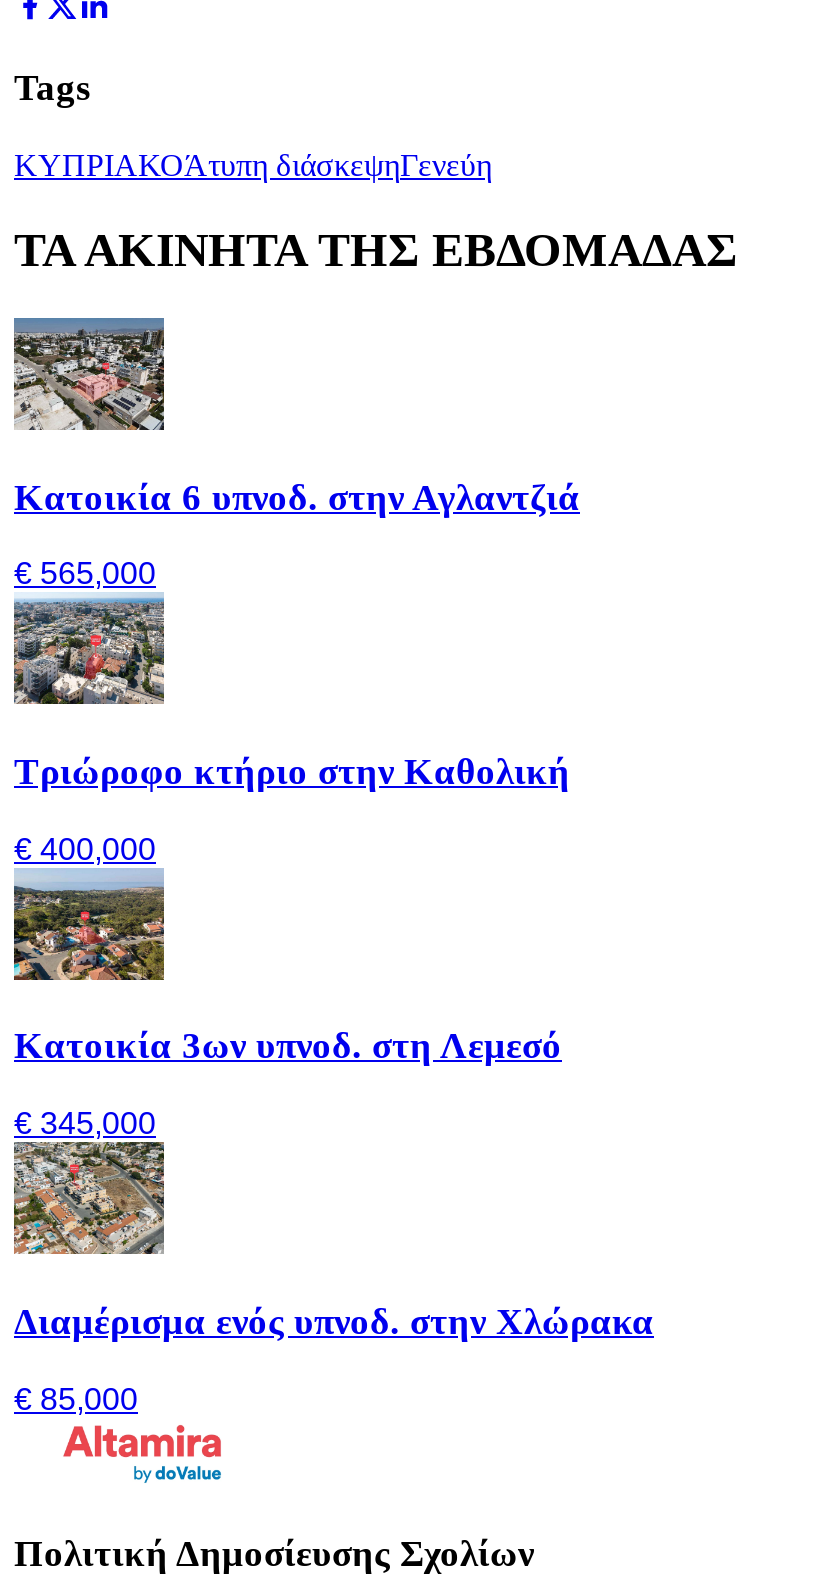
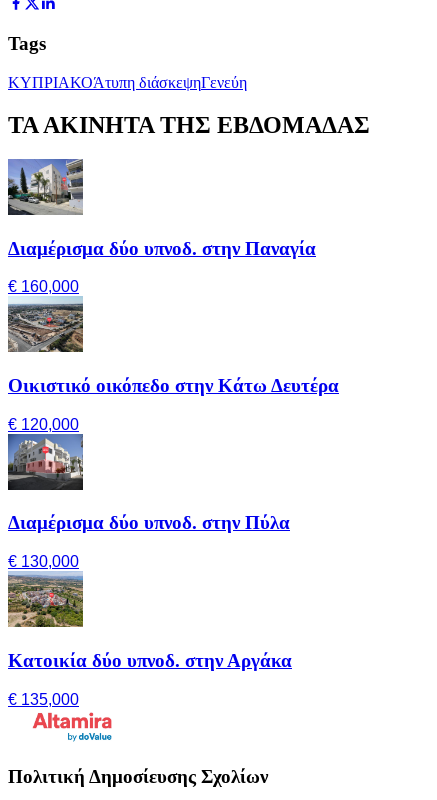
[12,318,580,517] [image] | Κατοικία 6 υπνοδ. στην Αγλαντζιά -> [7,159,316,259] [image] | Διαμέρισμα δύο υπνοδ. στην Παναγία
[14,557,156,591] € 565,000 -> [8,278,79,295] € 160,000
[12,606,570,792] [image] | Τριώροφο κτήριο στην Καθολική -> [8,303,339,396] [image] | Οικιστικό οικόπεδο στην Κάτω Δευτέρα
[14,832,156,866] € 400,000 -> [8,416,79,433] € 120,000
[12,880,562,1067] [image] | Κατοικία 3ων υπνοδ. στη Λεμεσό -> [7,440,290,533] [image] | Διαμέρισμα δύο υπνοδ. στην Πύλα
[14,1106,156,1140] € 345,000 -> [8,553,79,570] € 130,000
[14,1156,654,1342] [image] | Διαμέρισμα ενός υπνοδ. στην Χλώρακα -> [8,578,292,671] [image] | Κατοικία δύο υπνοδ. στην Αργάκα
[14,1381,138,1415] € 85,000 -> [8,691,79,708] € 135,000

